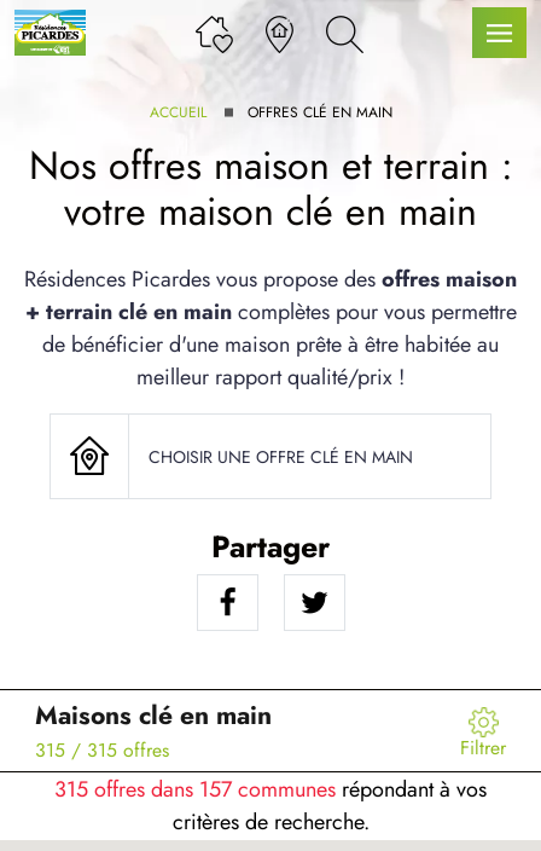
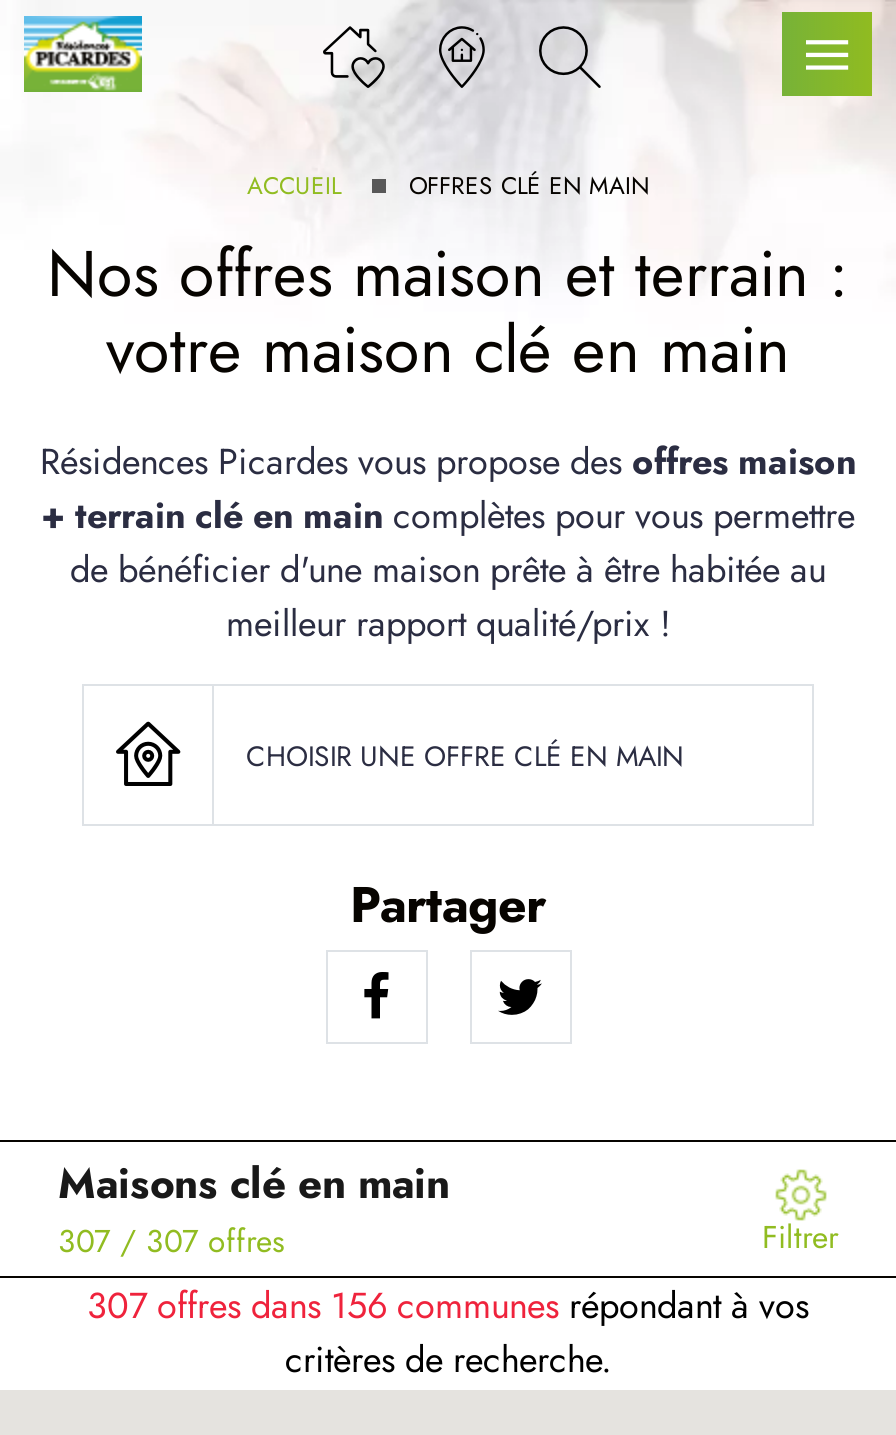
[35,736,169,763] 315 / 315 offres -> [58,1217,284,1263] 307 / 307 offres
[54,774,487,805] 315 offres dans 157 communes répondant à vos -> [87,1280,809,1332] 307 offres dans 156 communes répondant à vos

